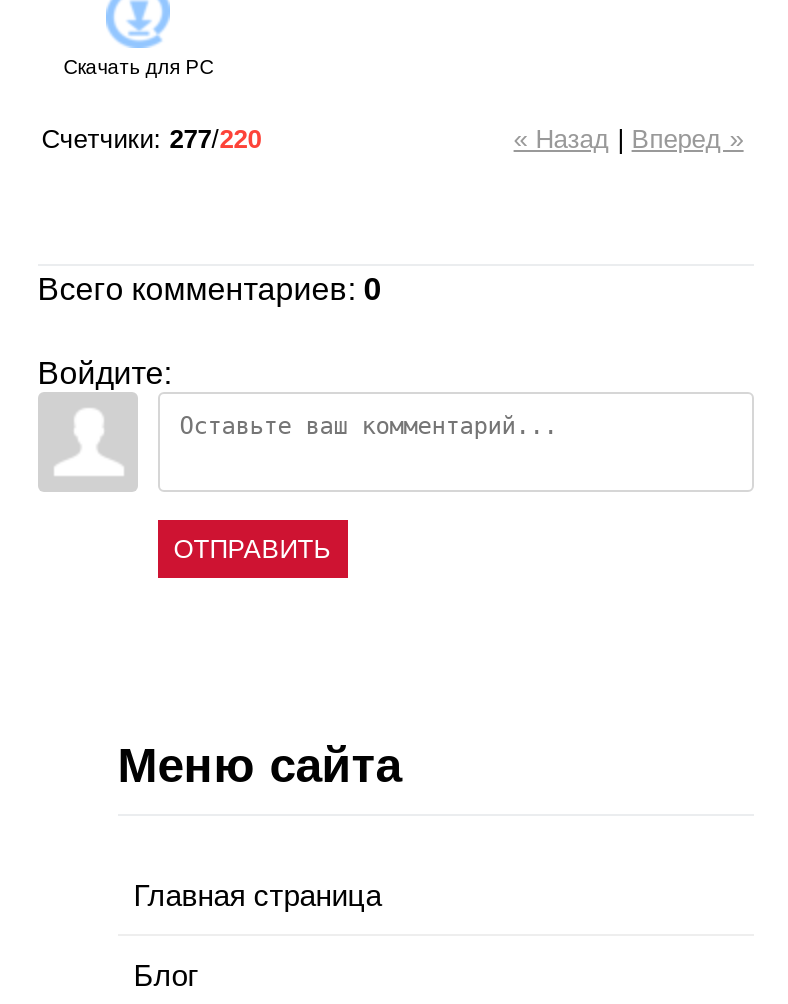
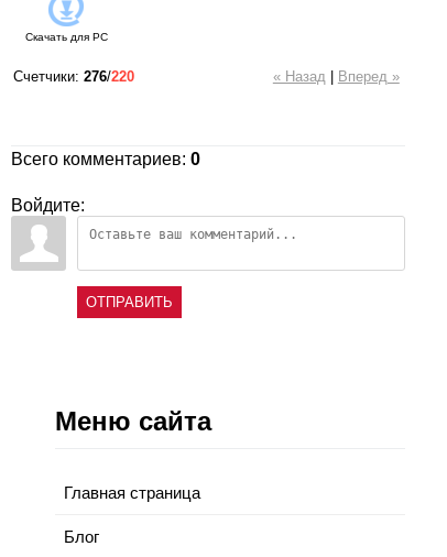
[42,124,262,154] Счетчики: 277/220 -> [13,68,134,85] Счетчики: 276/220

